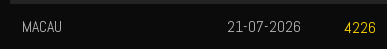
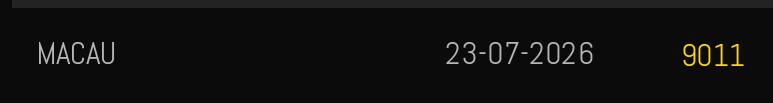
[227,17,301,37] 21-07-2026 -> [445,35,593,75] 23-07-2026
[344,18,376,38] 4226 -> [681,36,745,76] 9011

